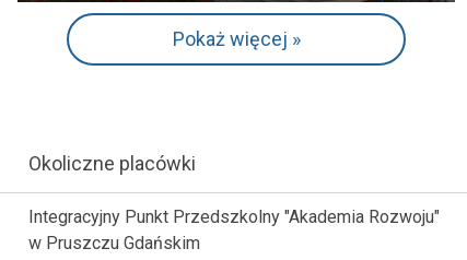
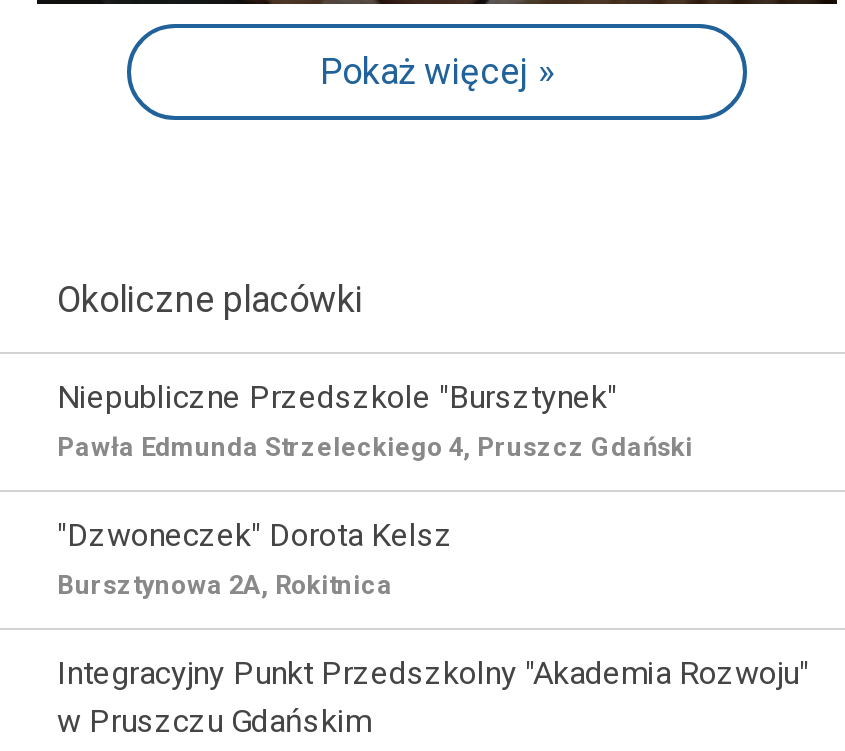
none -> [57,378,693,600] Niepubliczne Przedszkole "Bursztynek" | Pawła Edmunda Strzeleckiego 4, Pruszcz Gdański | "Dzwoneczek" Dorota Kelsz | Bursztynowa 2A, Rokitnica

